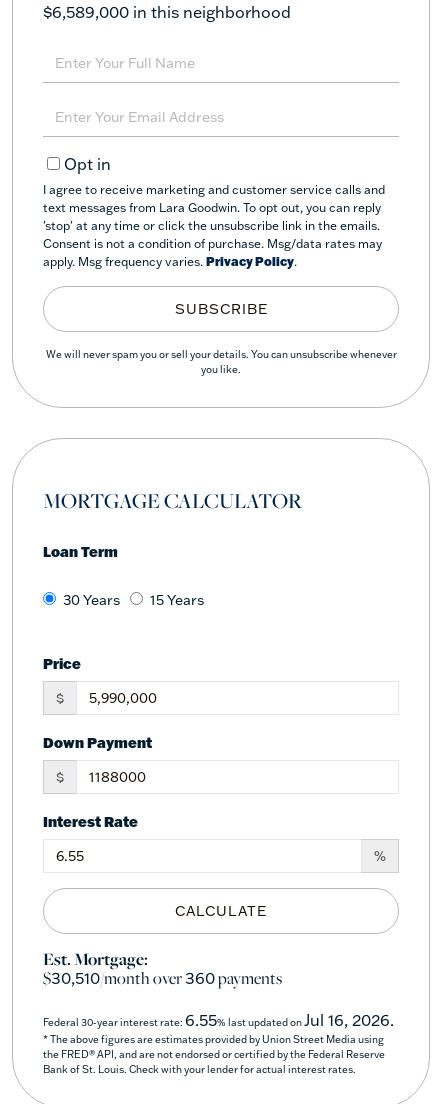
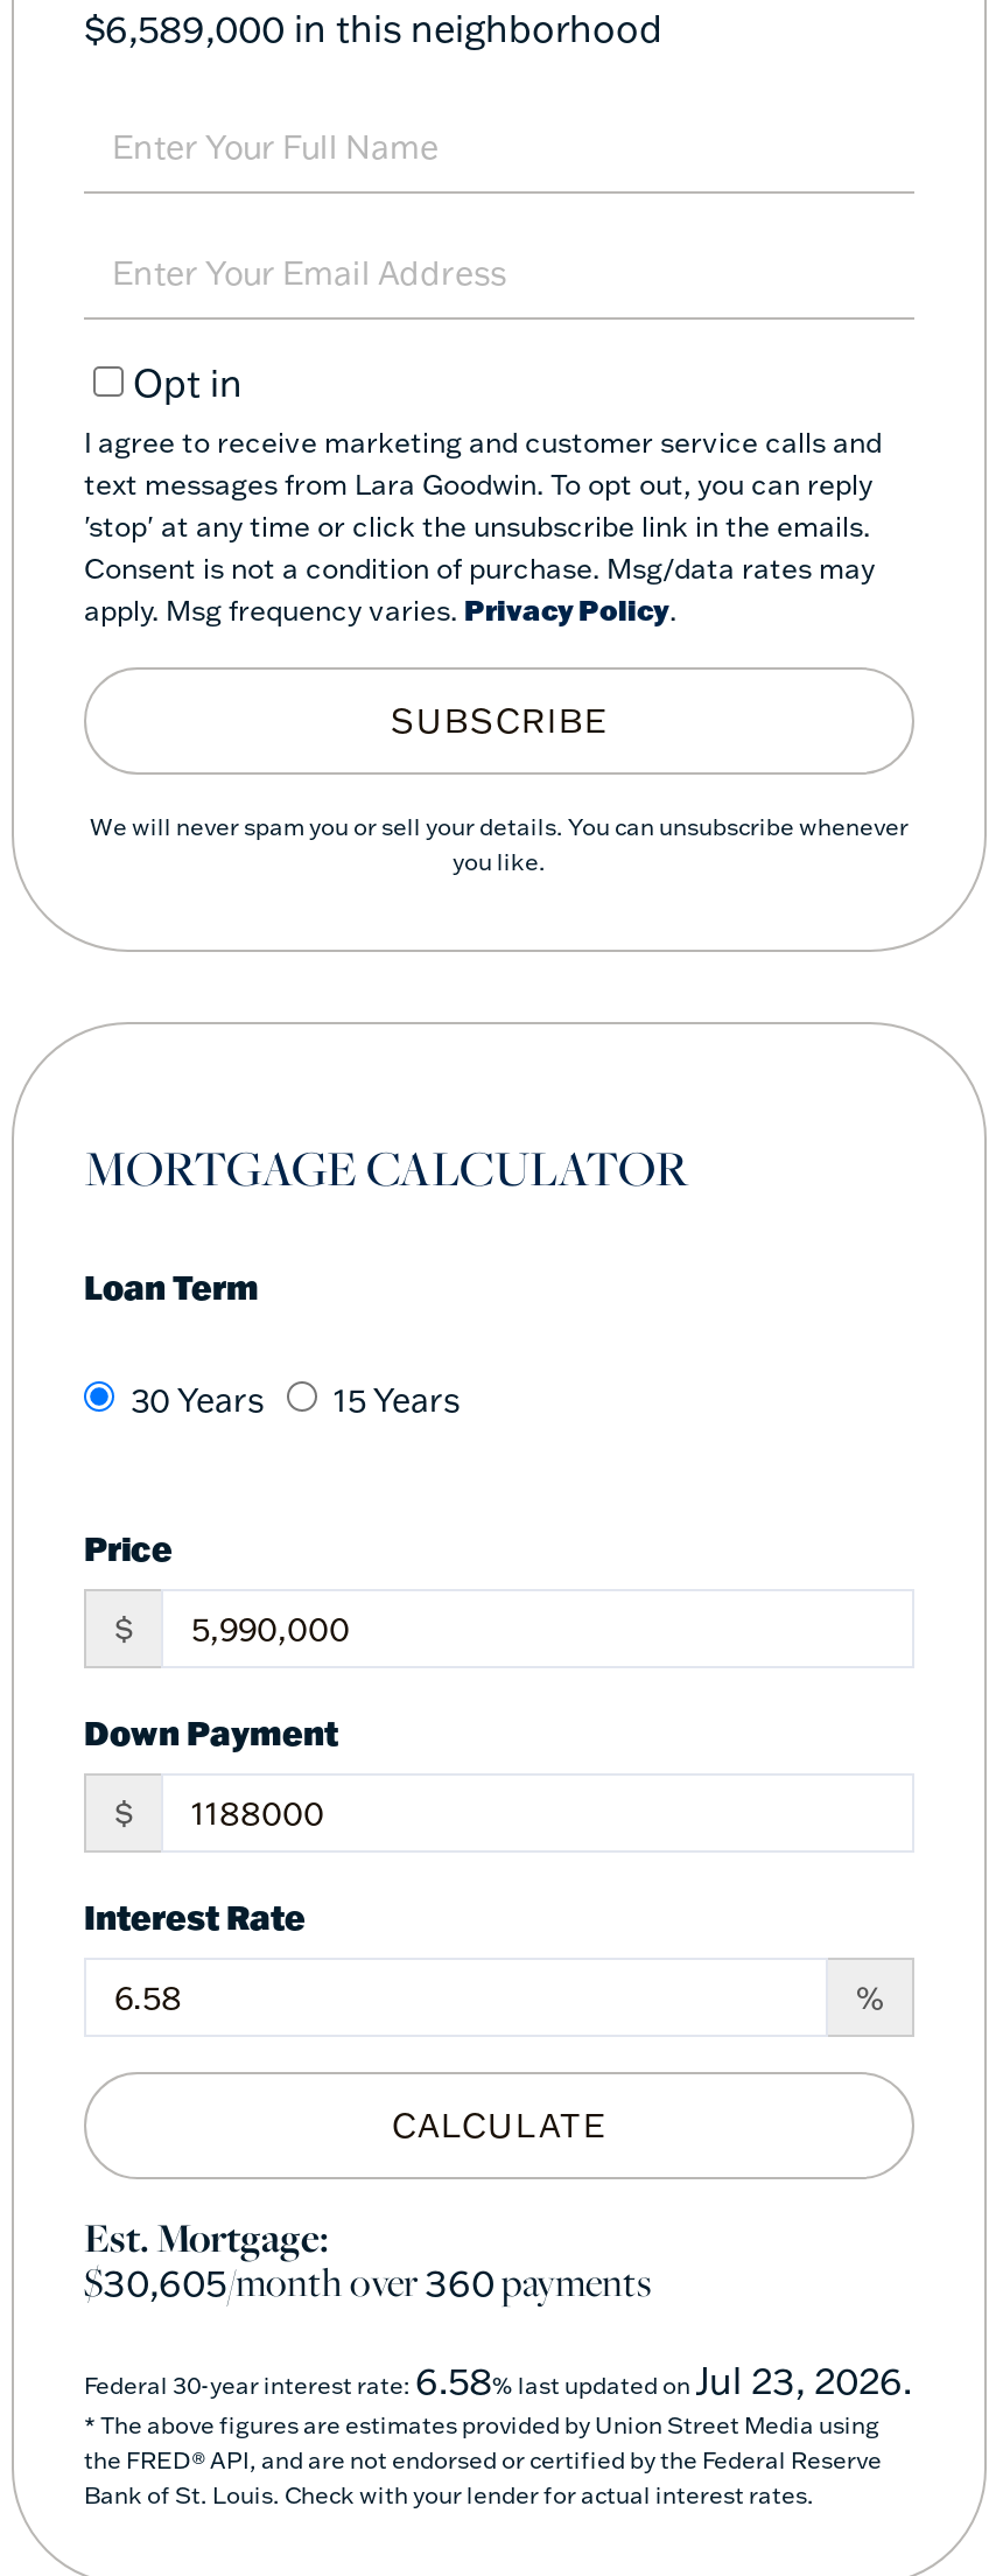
[43,967,282,989] $30,510/month over360payments -> [84,2253,651,2309] $30,605/month over360payments
[43,1010,394,1030] Federal 30-year interest rate: 6.55% last updated on Jul 16, 2026. -> [84,2356,912,2403] Federal 30-year interest rate: 6.58% last updated on Jul 23, 2026.

